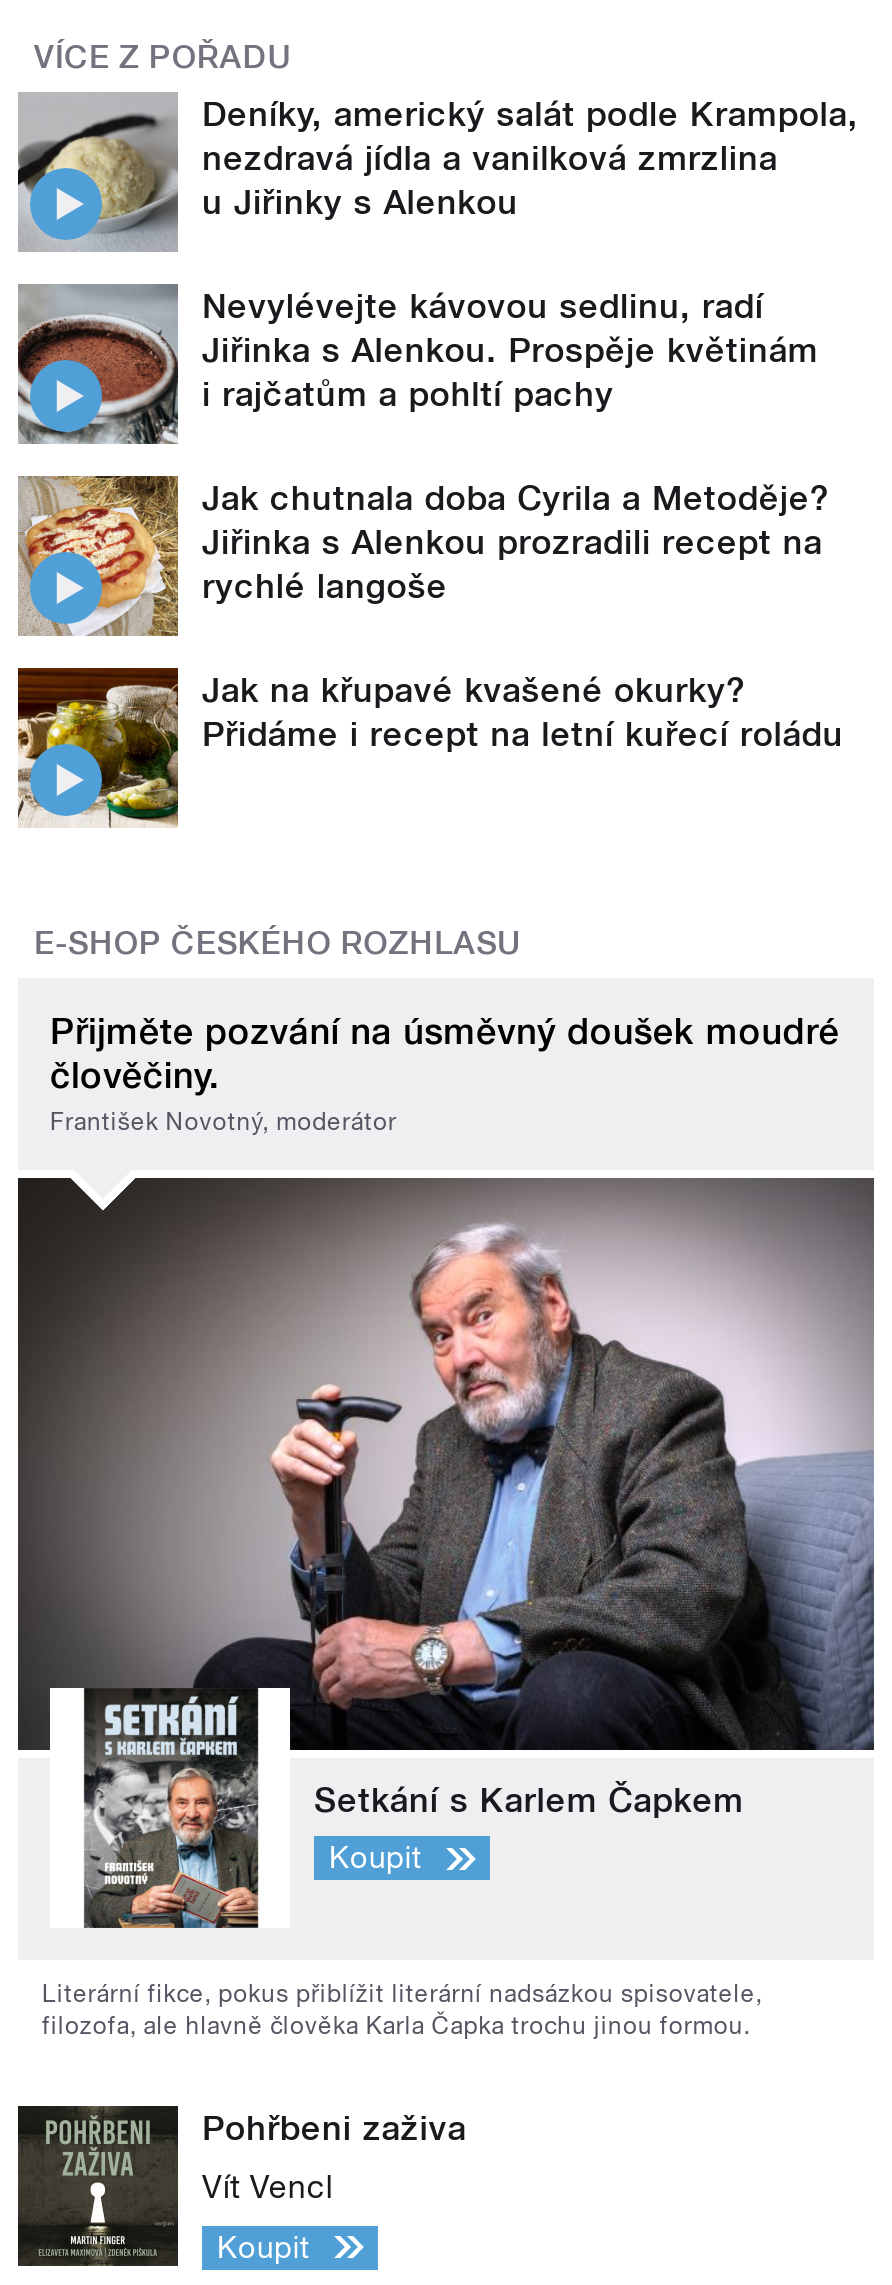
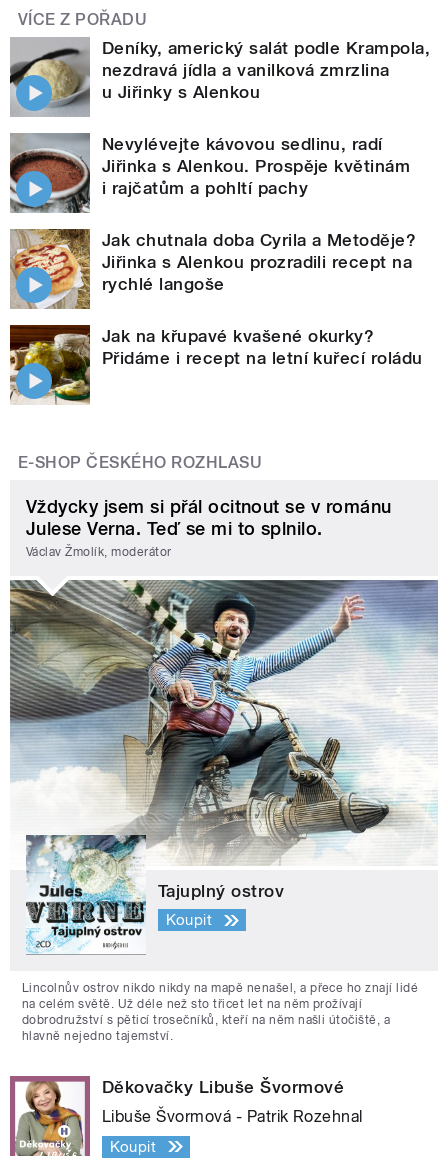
[50,1009,839,1136] Přijměte pozvání na úsměvný doušek moudré | člověčiny. | František Novotný, moderátor -> [26,496,392,559] Vždycky jsem si přál ocitnout se v románu | Julese Verna. Teď se mi to splnilo. | Václav Žmolík, moderátor
[16,1176,876,1900] [image] | Setkání s Karlem Čapkem -> [9,580,439,955] [image] | Tajuplný ostrov
[42,1979,762,2039] Literární fikce, pokus přiblížit literární nadsázkou spisovatele, | filozofa, ale hlavně člověka Karla Čapka trochu jinou formou. -> [22,981,418,1043] Lincolnův ostrov nikdo nikdy na mapě nenašel, a přece ho znají lidé | na celém světě. Už déle než sto třicet let na něm prožívají | dobrodružství s pěticí trosečníků, kteří na něm našli útočiště, a | hlavně nejedno tajemství.
[16,2107,466,2268] [image] | Pohřbeni zaživa -> [9,1075,344,1157] [image] | Děkovačky Libuše Švormové
[202,2167,333,2205] Vít Vencl -> [102,1107,363,1126] Libuše Švormová - Patrik Rozehnal

